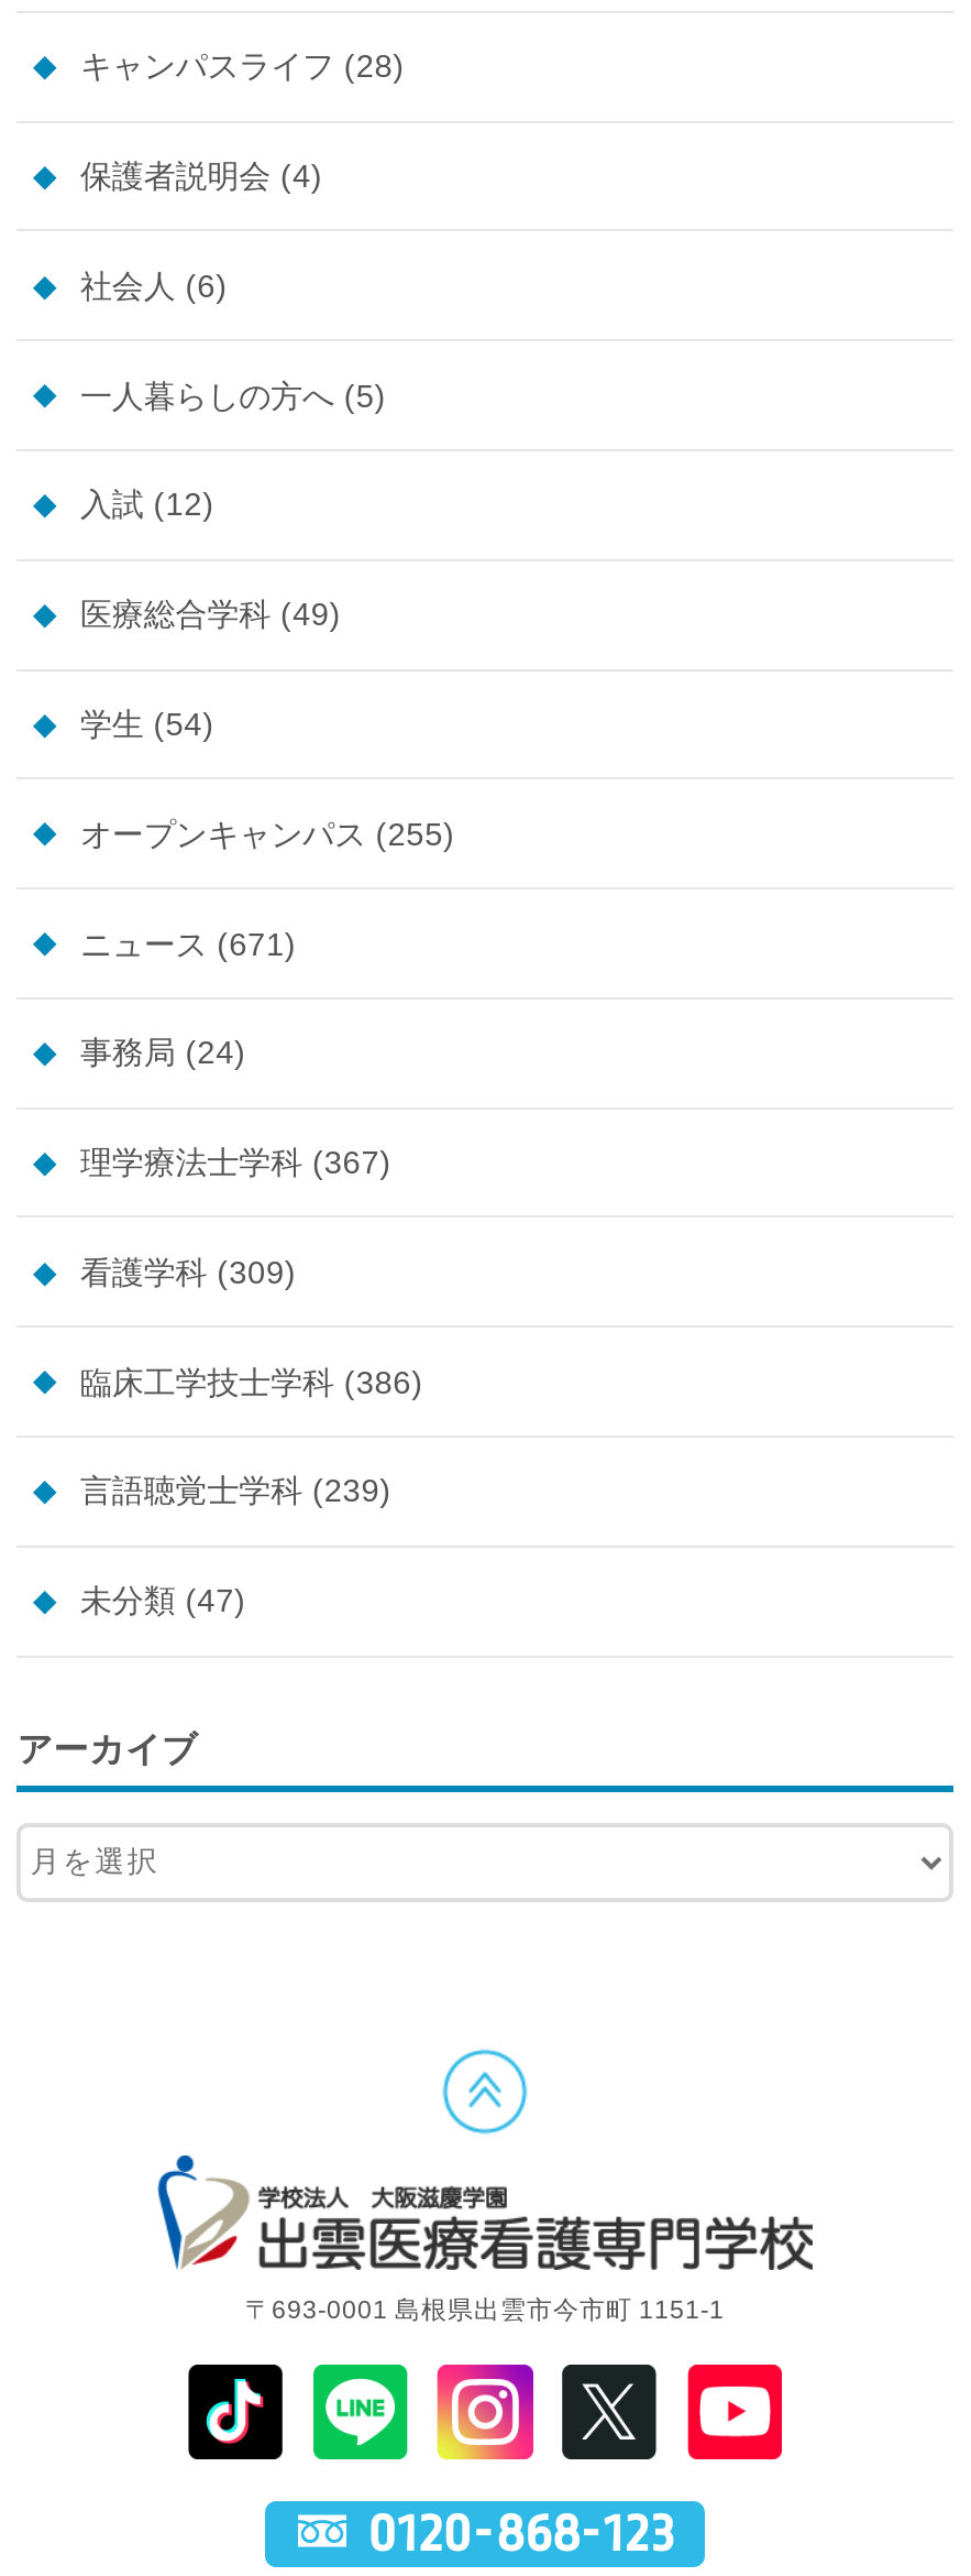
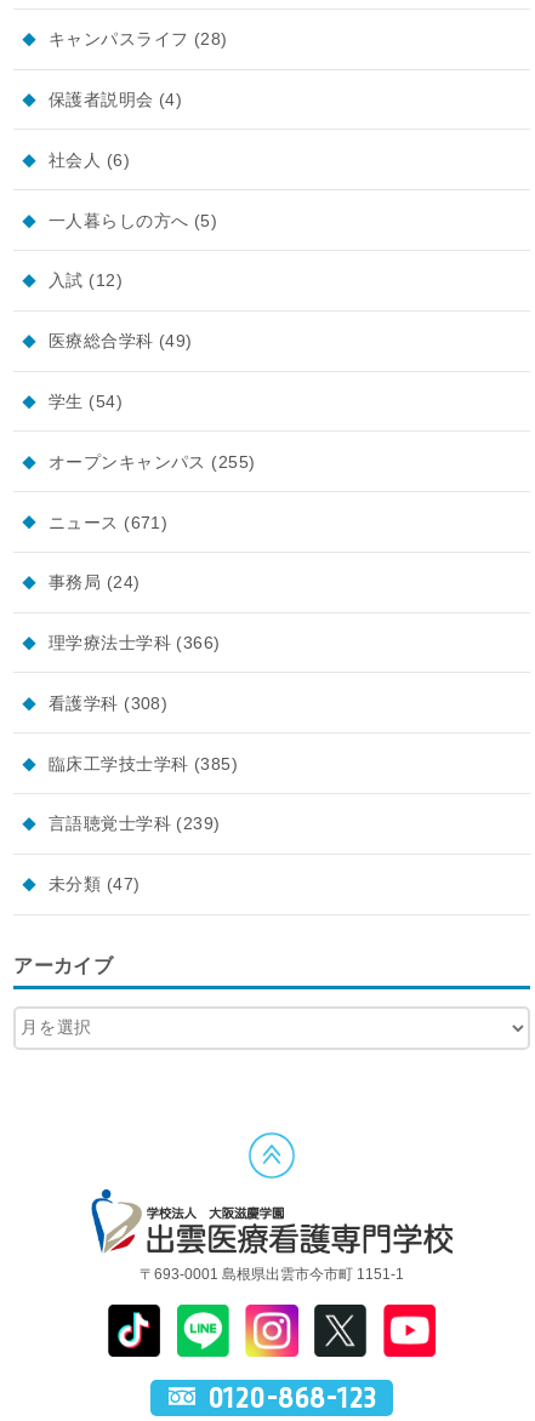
[80,1145,392,1180] 理学療法士学科(367) -> [49,633,220,652] 理学療法士学科(366)
[80,1255,296,1290] 看護学科(309) -> [49,693,168,713] 看護学科(308)
[80,1364,423,1400] 臨床工学技士学科(386) -> [49,754,238,773] 臨床工学技士学科(385)

